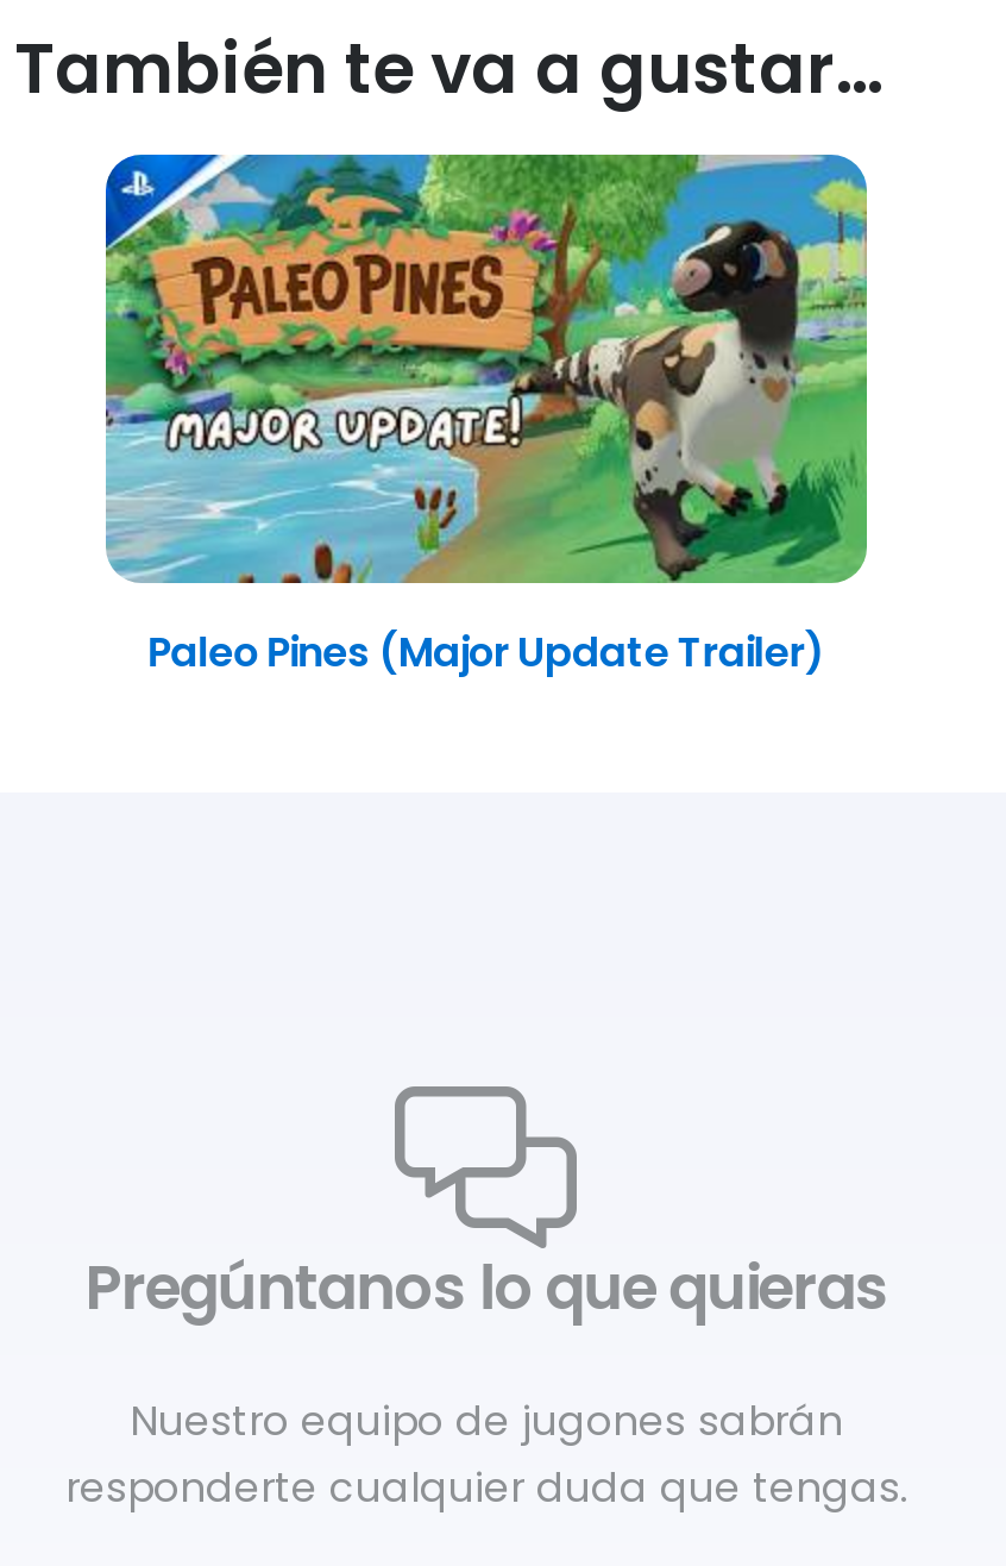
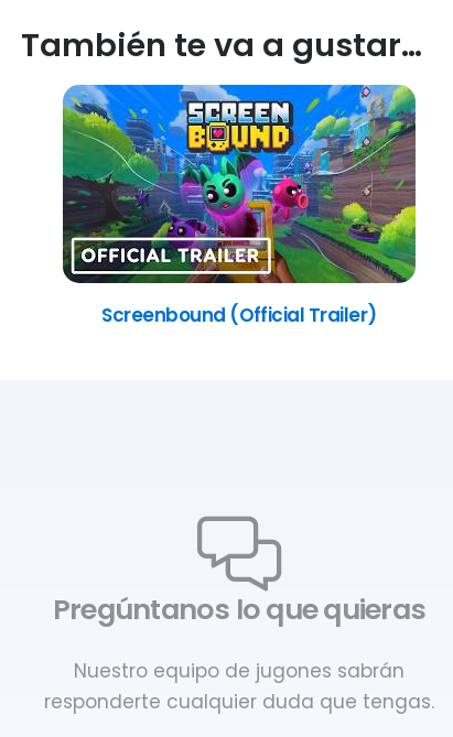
[103,152,869,681] [image] | Paleo Pines (Major Update Trailer) -> [62,84,417,329] [image] | Screenbound (Official Trailer)

